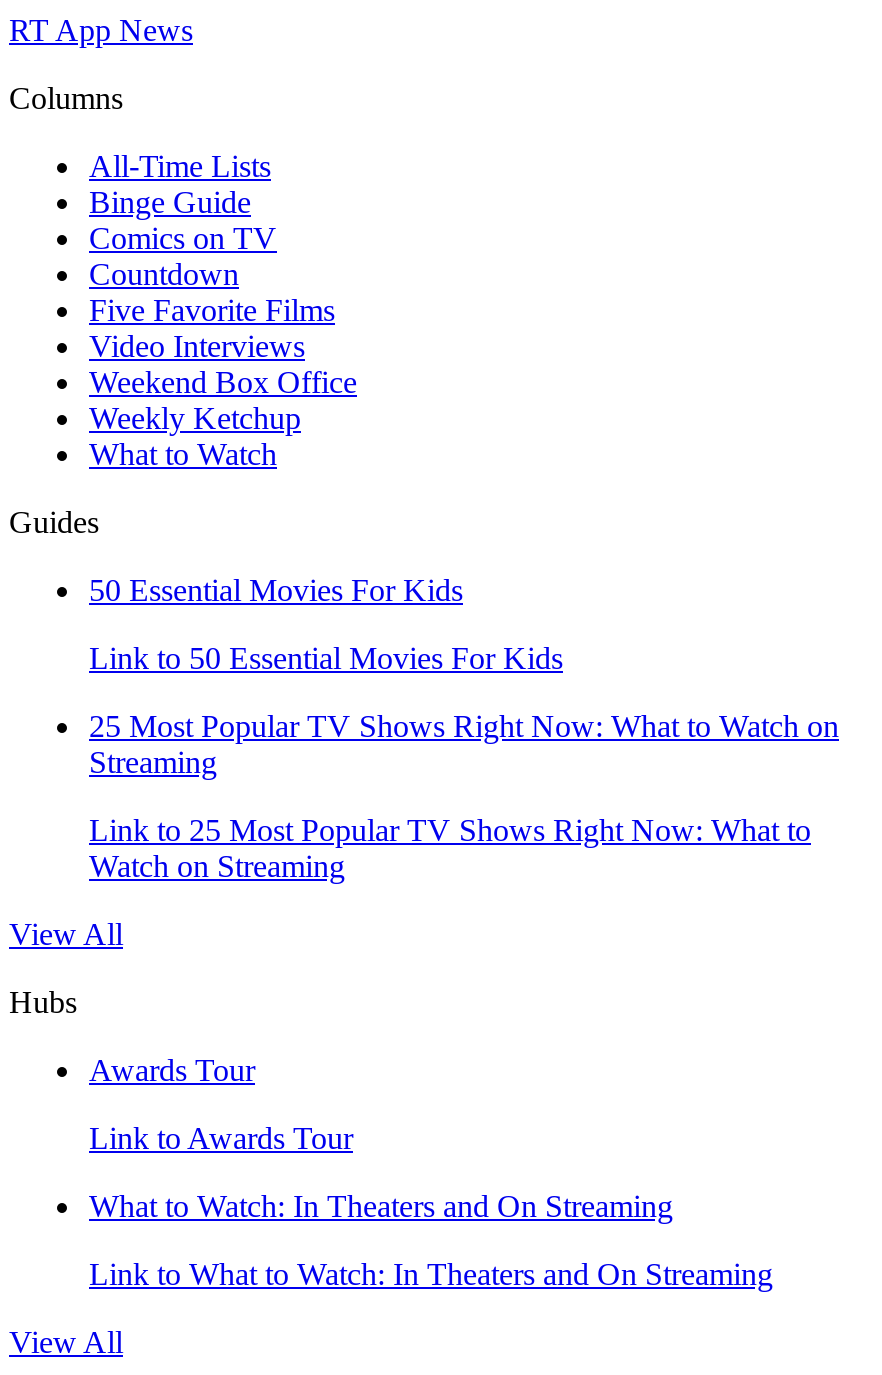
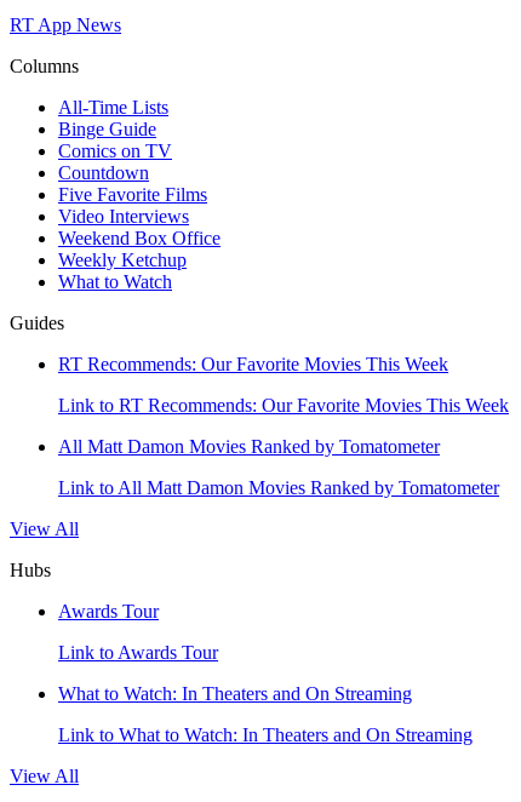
[89,573,463,607] 50 Essential Movies For Kids -> [58,354,448,374] RT Recommends: Our Favorite Movies This Week
[89,641,563,675] Link to 50 Essential Movies For Kids -> [58,395,509,416] Link to RT Recommends: Our Favorite Movies This Week
[89,709,839,779] 25 Most Popular TV Shows Right Now: What to Watch on | Streaming -> [58,436,440,457] All Matt Damon Movies Ranked by Tomatometer
[89,813,811,883] Link to 25 Most Popular TV Shows Right Now: What to | Watch on Streaming -> [58,477,499,498] Link to All Matt Damon Movies Ranked by Tomatometer

